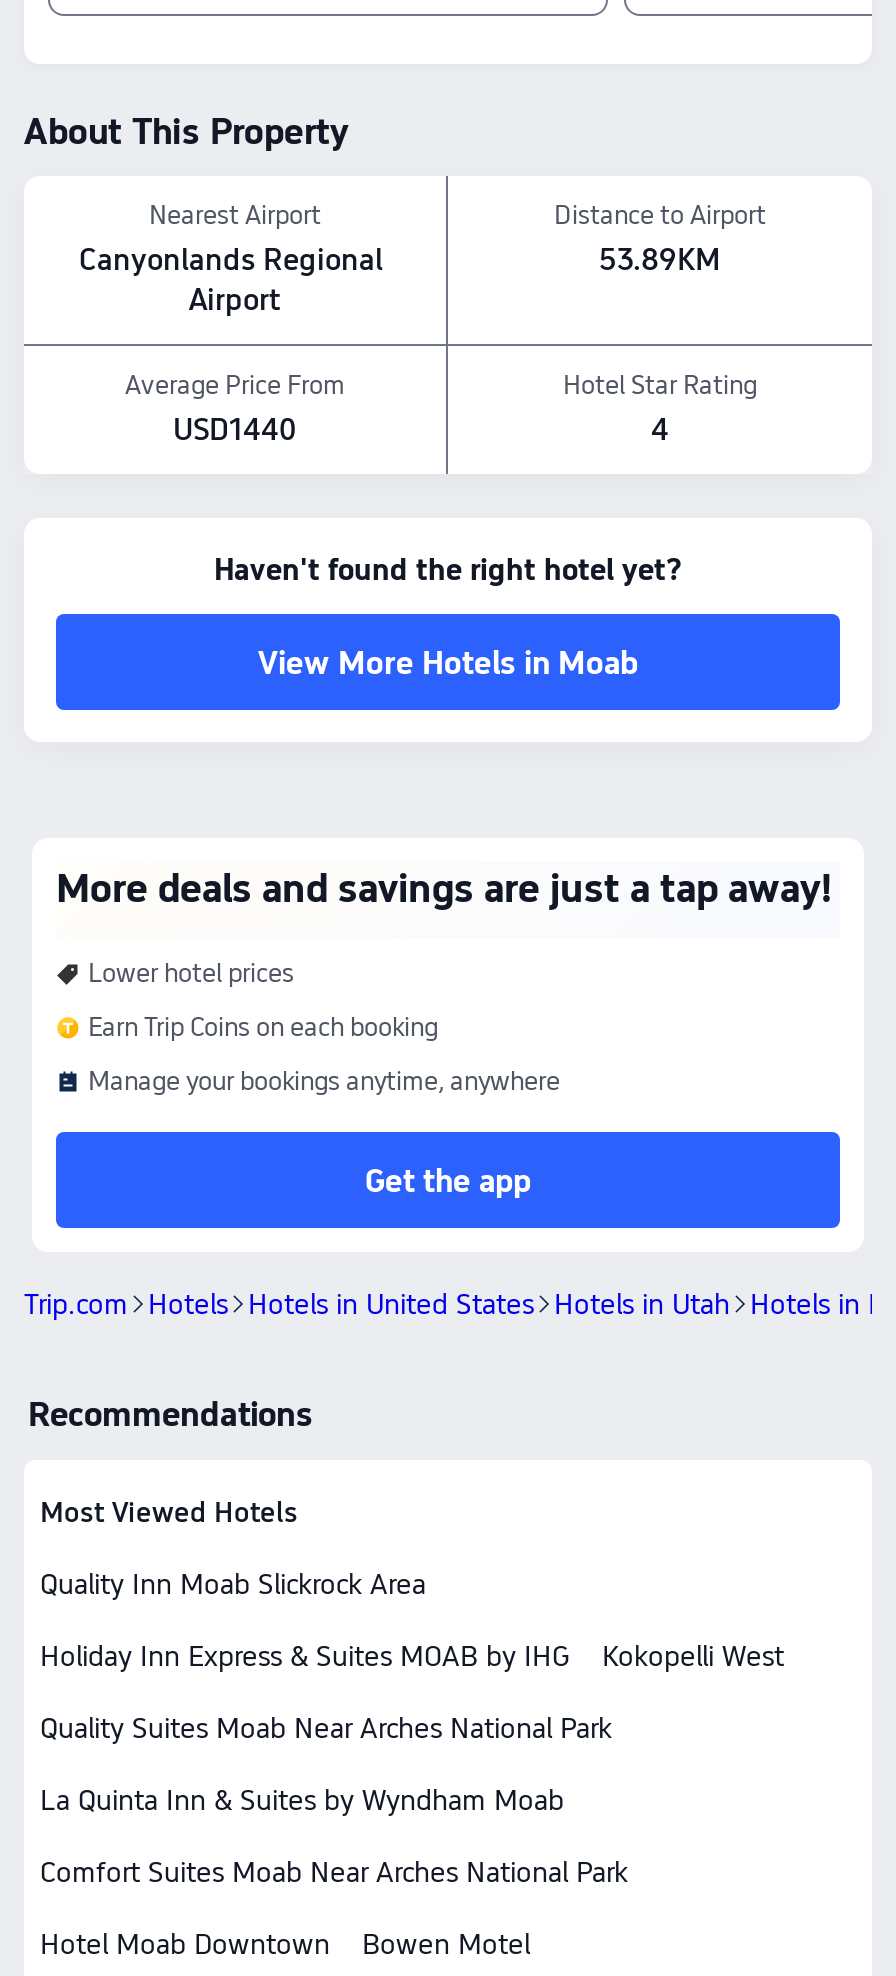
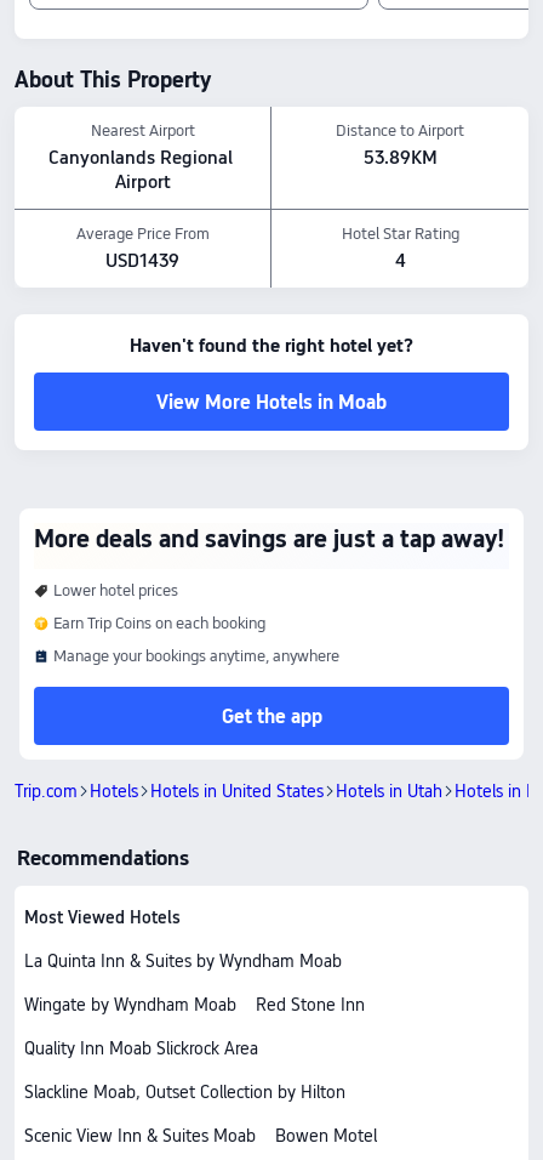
[173,413,297,449] USD1440 -> [105,250,179,272] USD1439
moved [40,1569,426,1601] -> [24,1039,258,1059]: Quality Inn Moab Slickrock Area
[40,1641,784,1745] Holiday Inn Express & Suites MOAB by IHG | Kokopelli West | Quality Suites Moab Near Arches National Park -> none
moved [40,1785,564,1817] -> [24,952,342,971]: La Quinta Inn & Suites by Wyndham Moab
[40,1857,628,1961] Comfort Suites Moab Near Arches National Park | Hotel Moab Downtown -> [24,995,365,1146] Wingate by Wyndham Moab | Red Stone Inn | Slackline Moab, Outset Collection by Hilton | Scenic View Inn & Suites Moab

